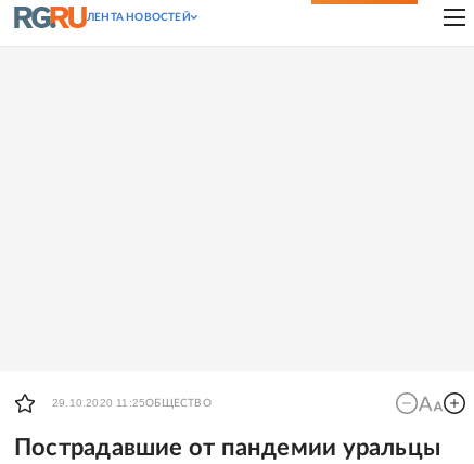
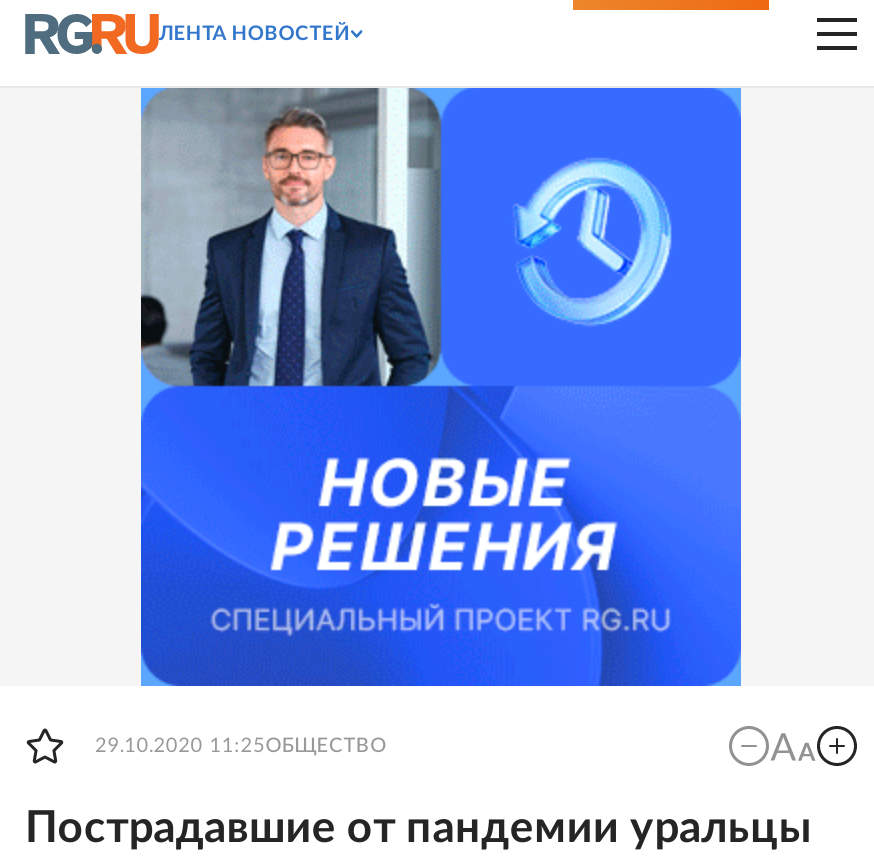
none -> [139,86,743,688] [image]

